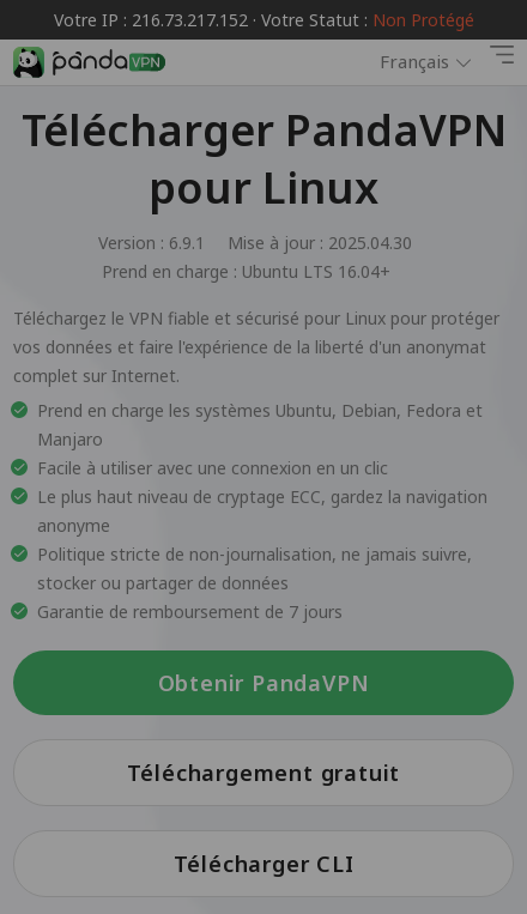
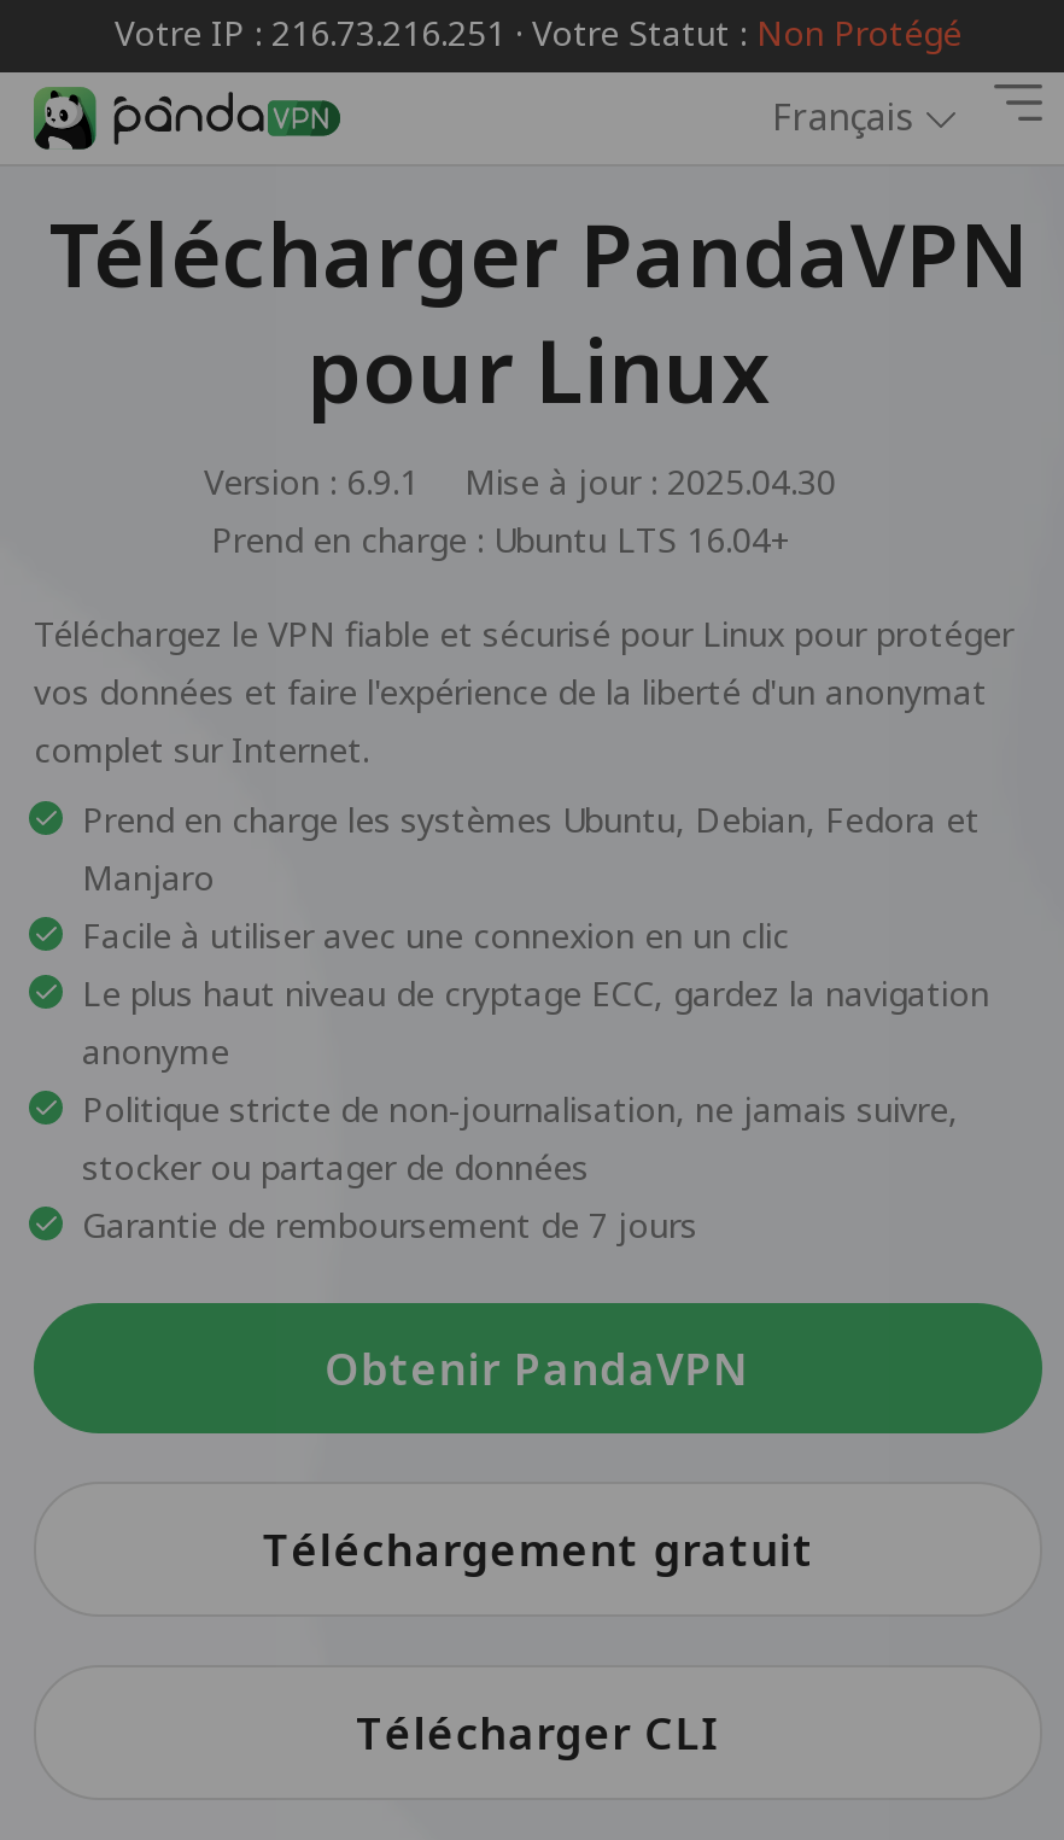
[53,8,474,31] Votre IP : 216.73.217.152 · Votre Statut : Non Protégé -> [115,10,961,56] Votre IP : 216.73.216.251 · Votre Statut : Non Protégé

